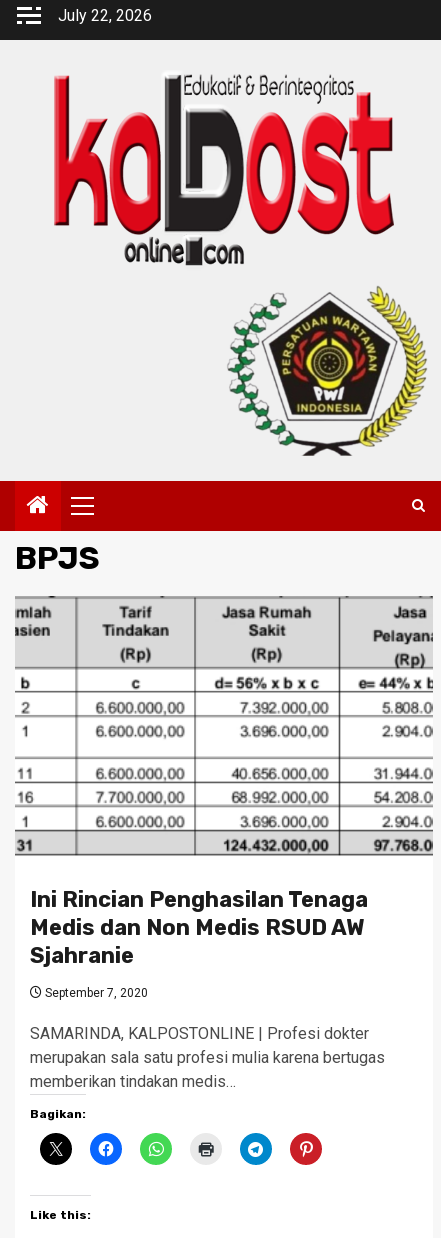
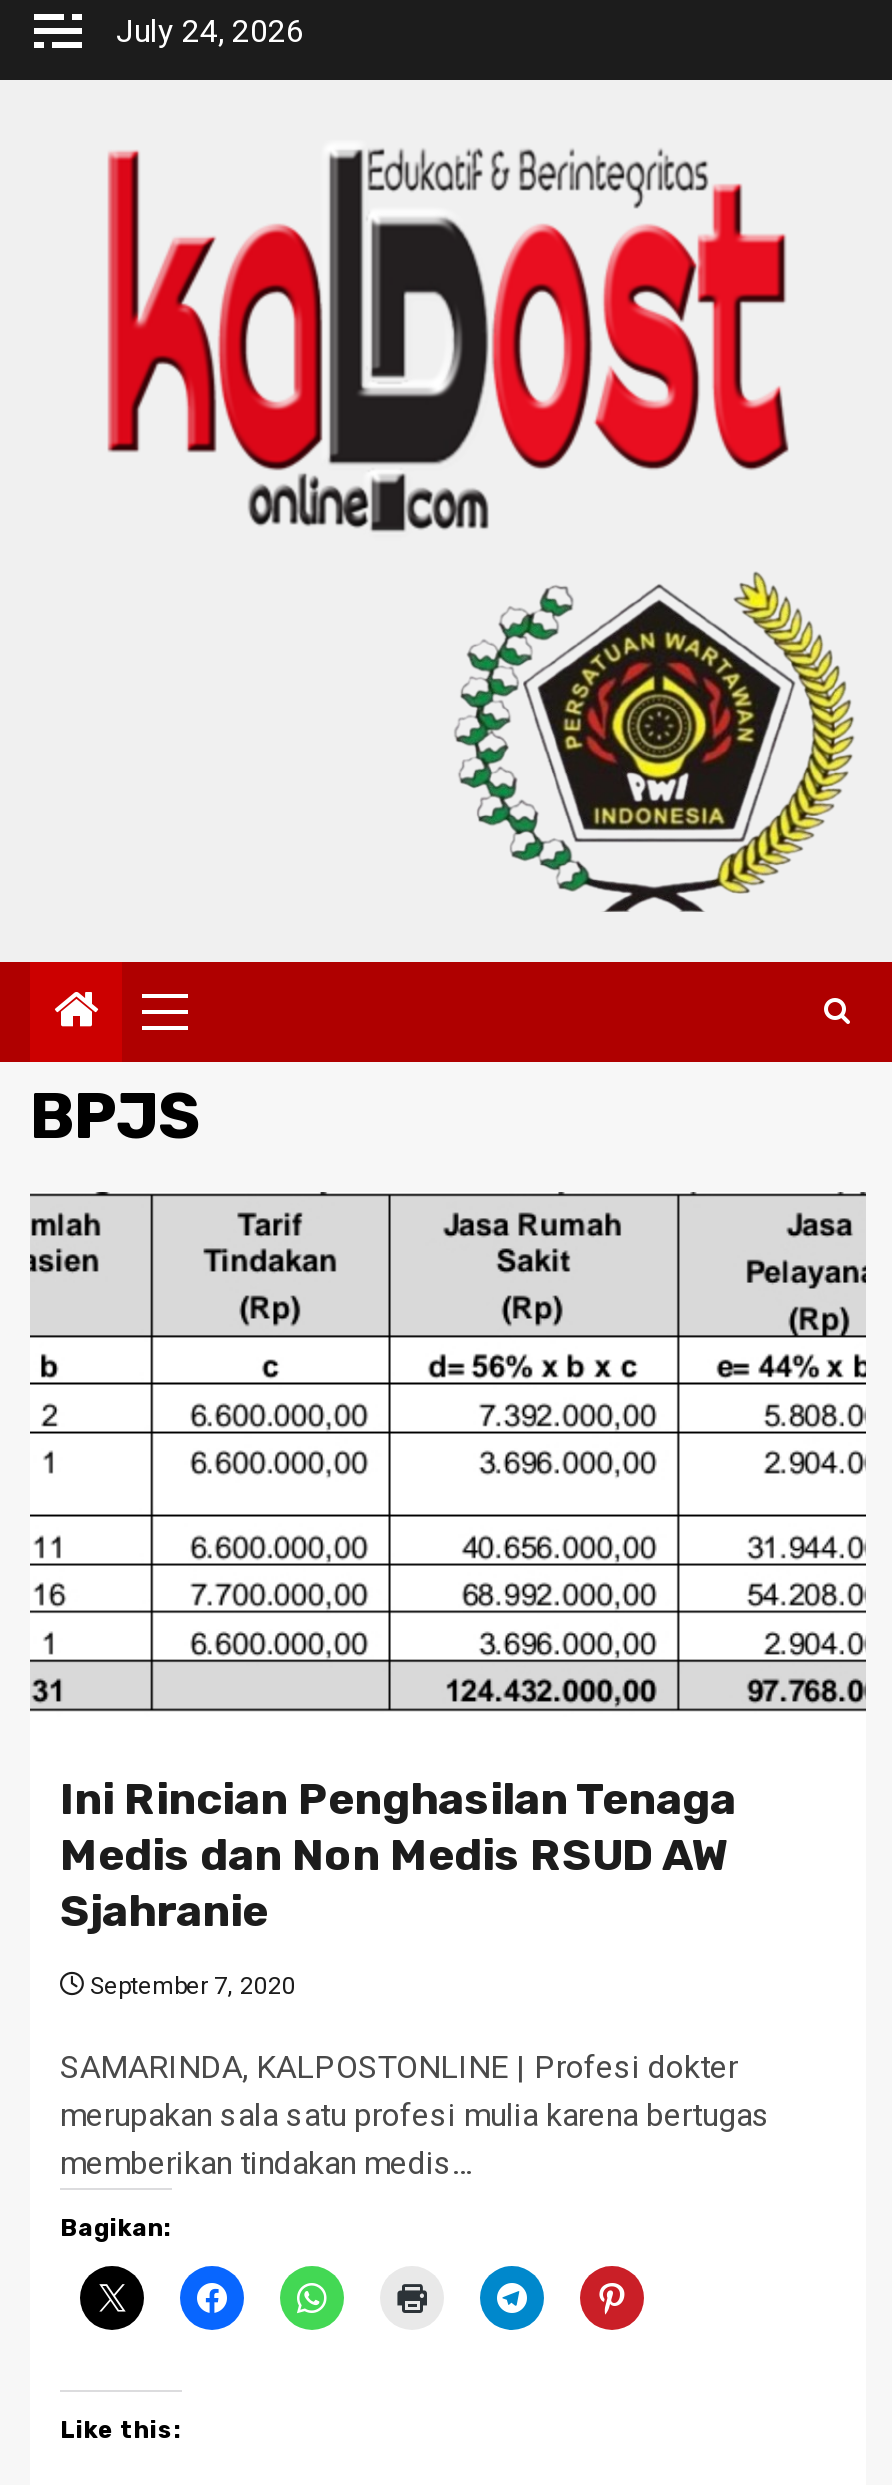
[58,6,152,25] July 22, 2026 -> [116,12,304,50] July 24, 2026

